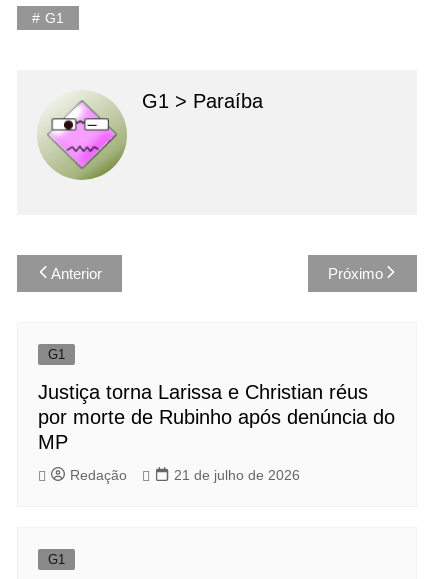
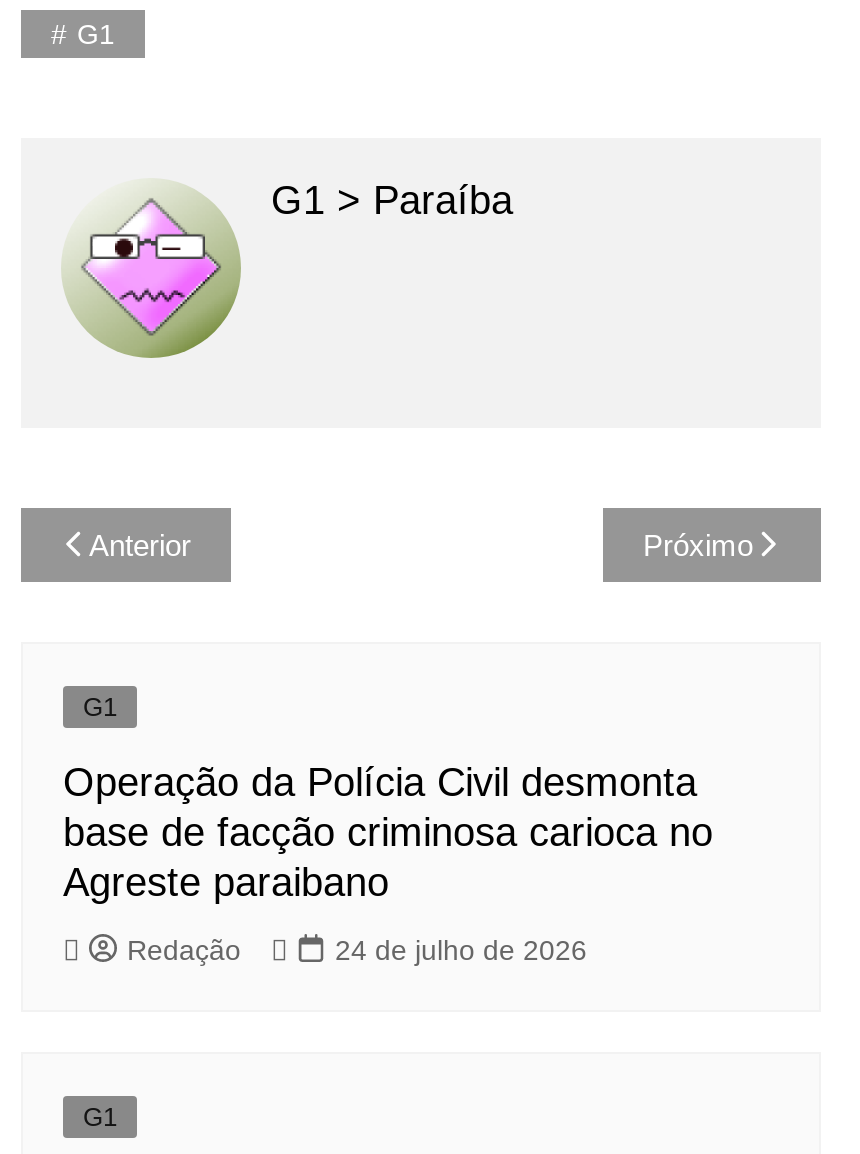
[38,381,395,453] Justiça torna Larissa e Christian réus | por morte de Rubinho após denúncia do | MP -> [63,761,713,905] Operação da Polícia Civil desmonta | base de facção criminosa carioca no | Agreste paraibano
[174,467,300,483] 21 de julho de 2026 -> [335,934,587,966] 24 de julho de 2026

